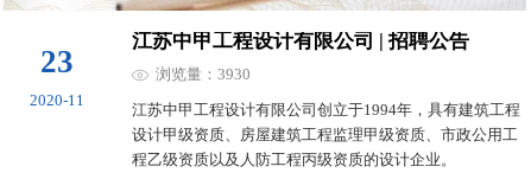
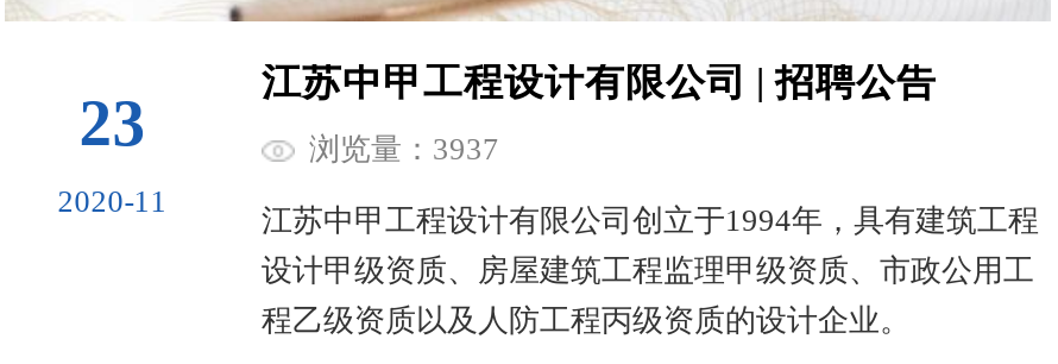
[156,65,251,83] 浏览量：3930 -> [309,131,499,166] 浏览量：3937

